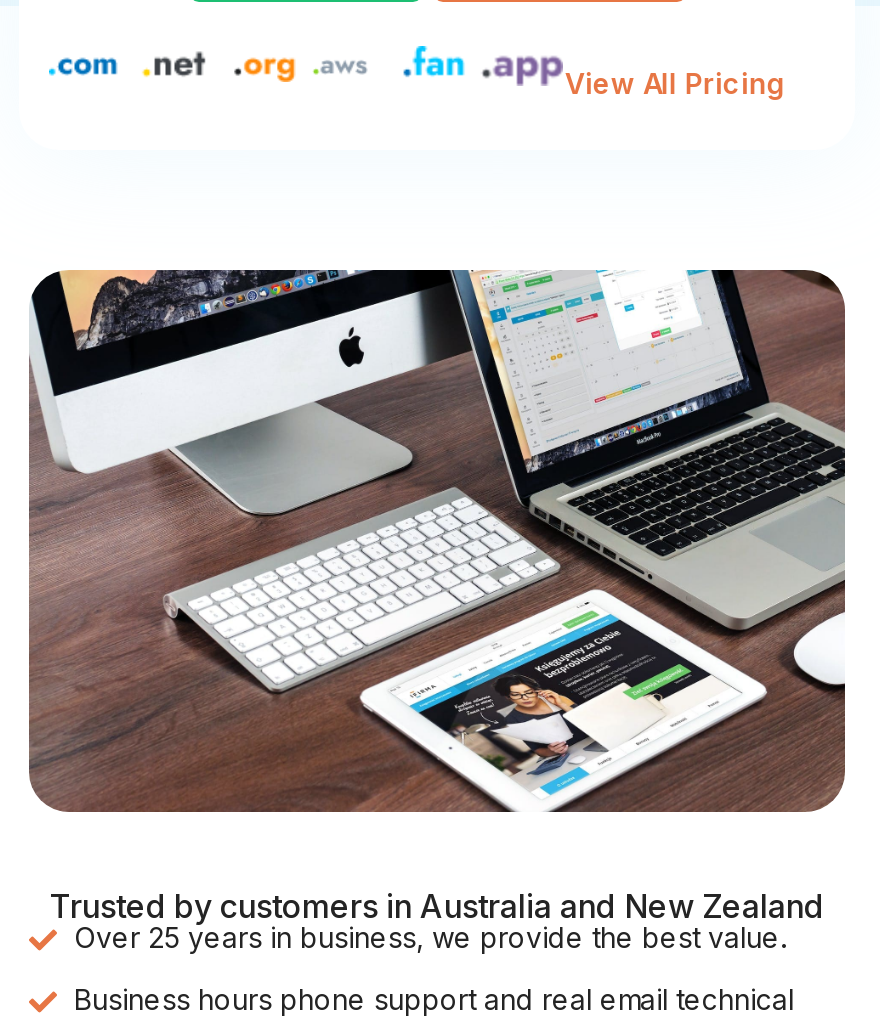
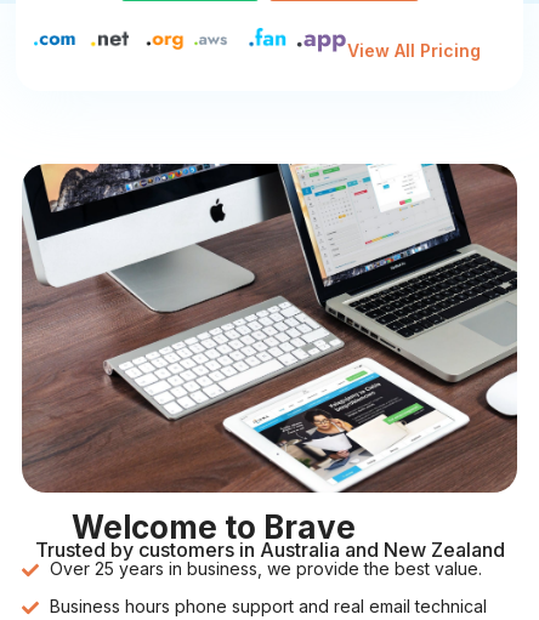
none -> [71,508,355,546] Welcome to Brave

